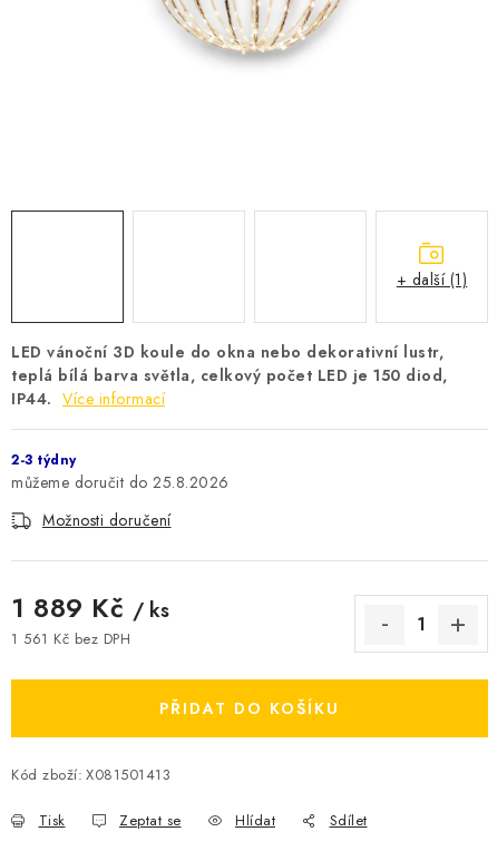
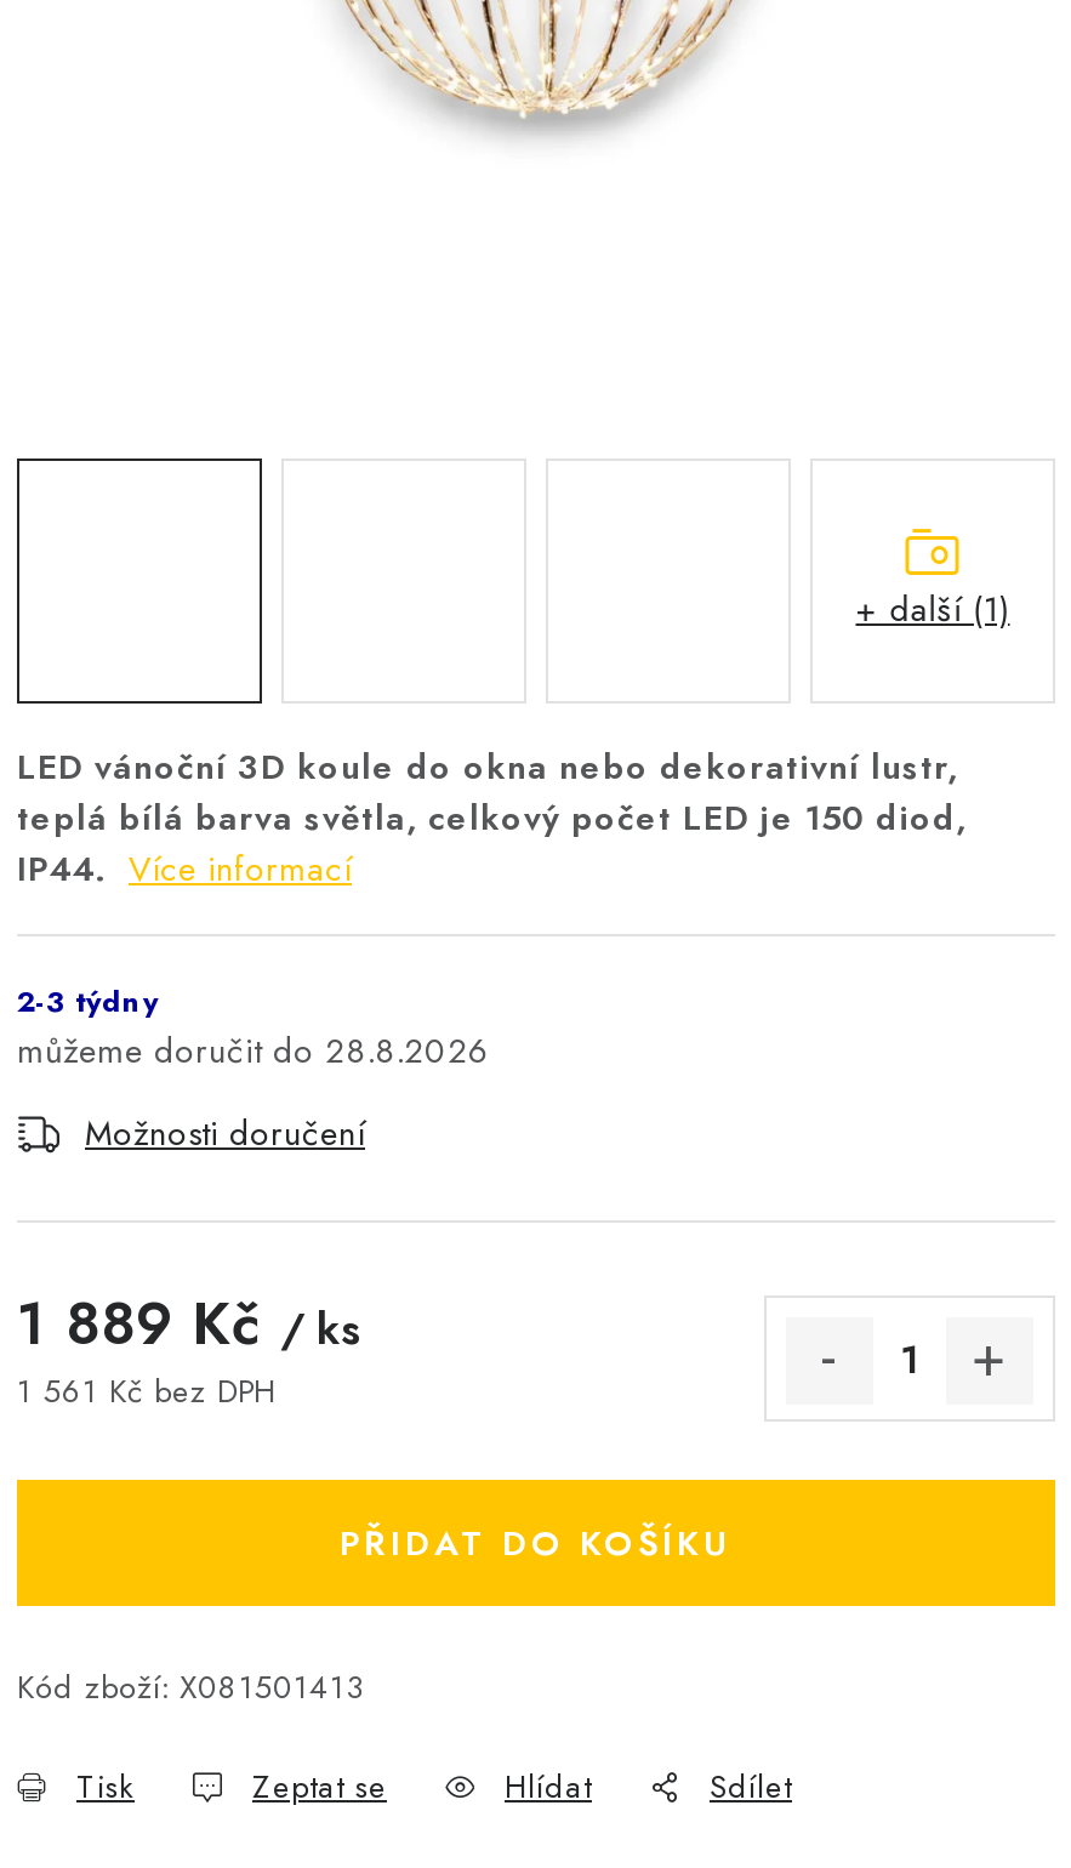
[153,471,229,493] 25.8.2026 -> [325,1026,491,1075] 28.8.2026

